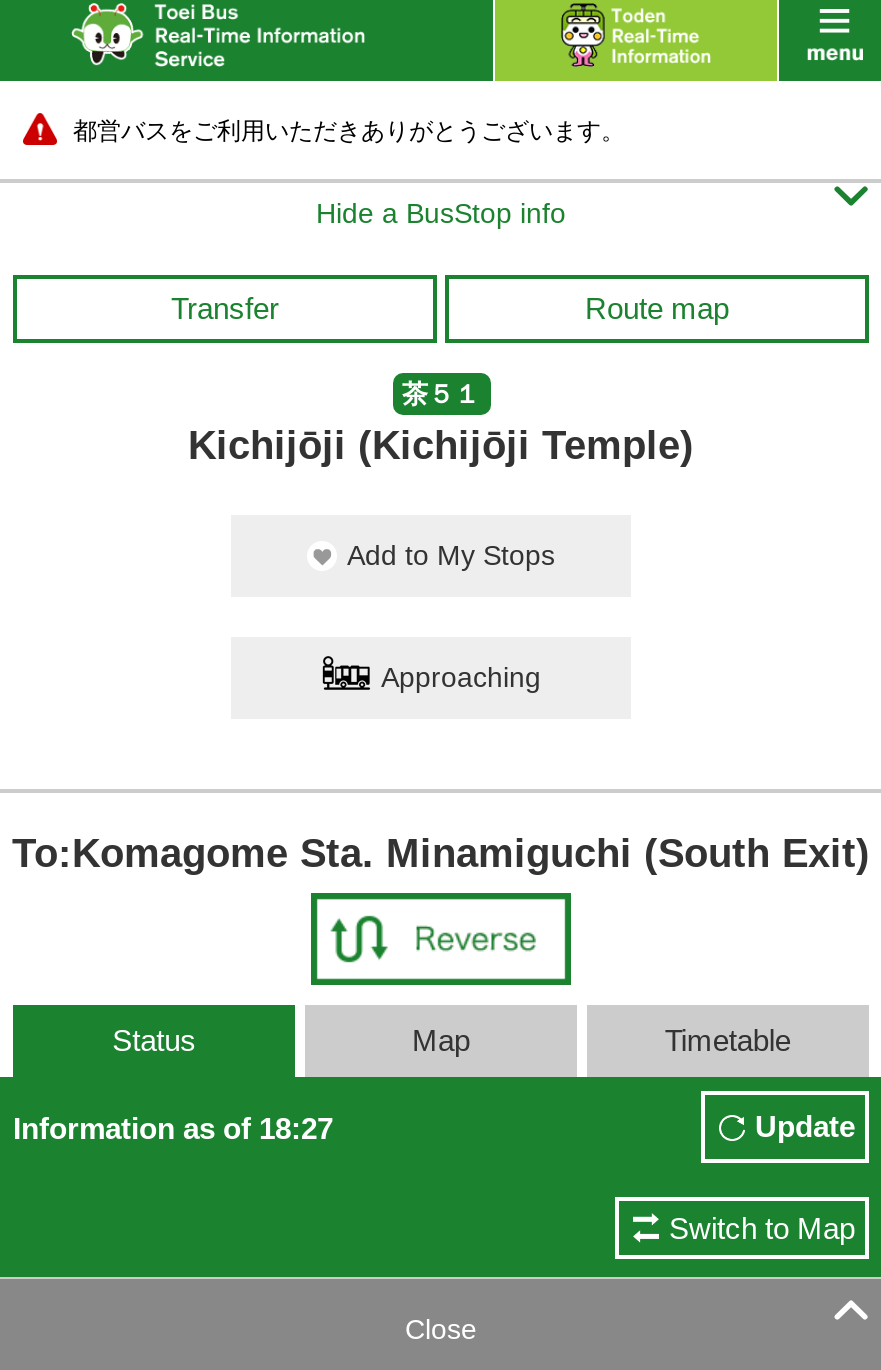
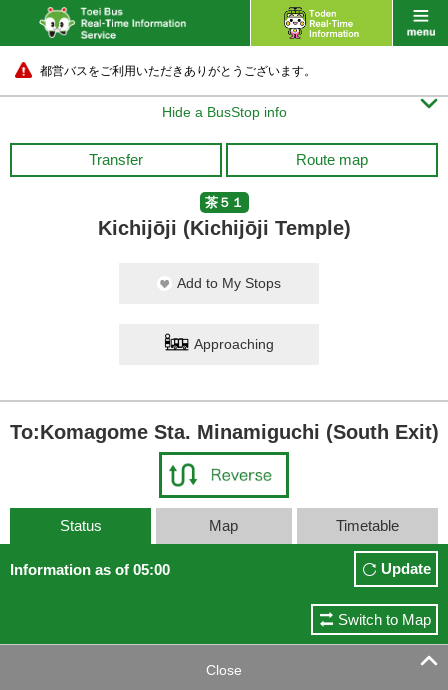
[13,1111,333,1145] Information as of 18:27 -> [10,561,170,578] Information as of 05:00

